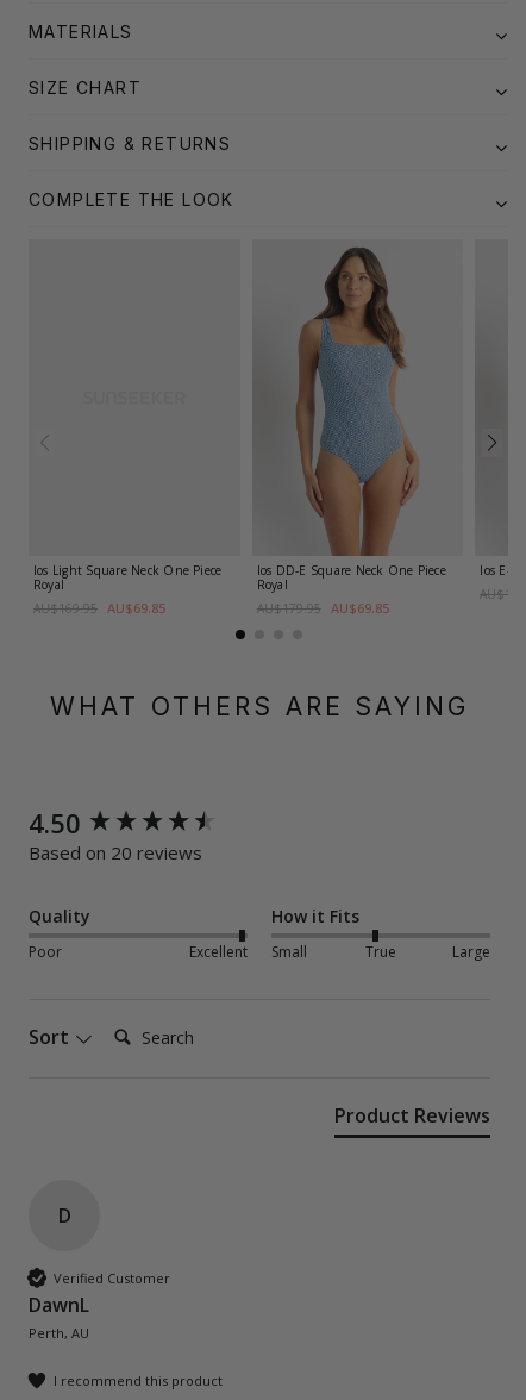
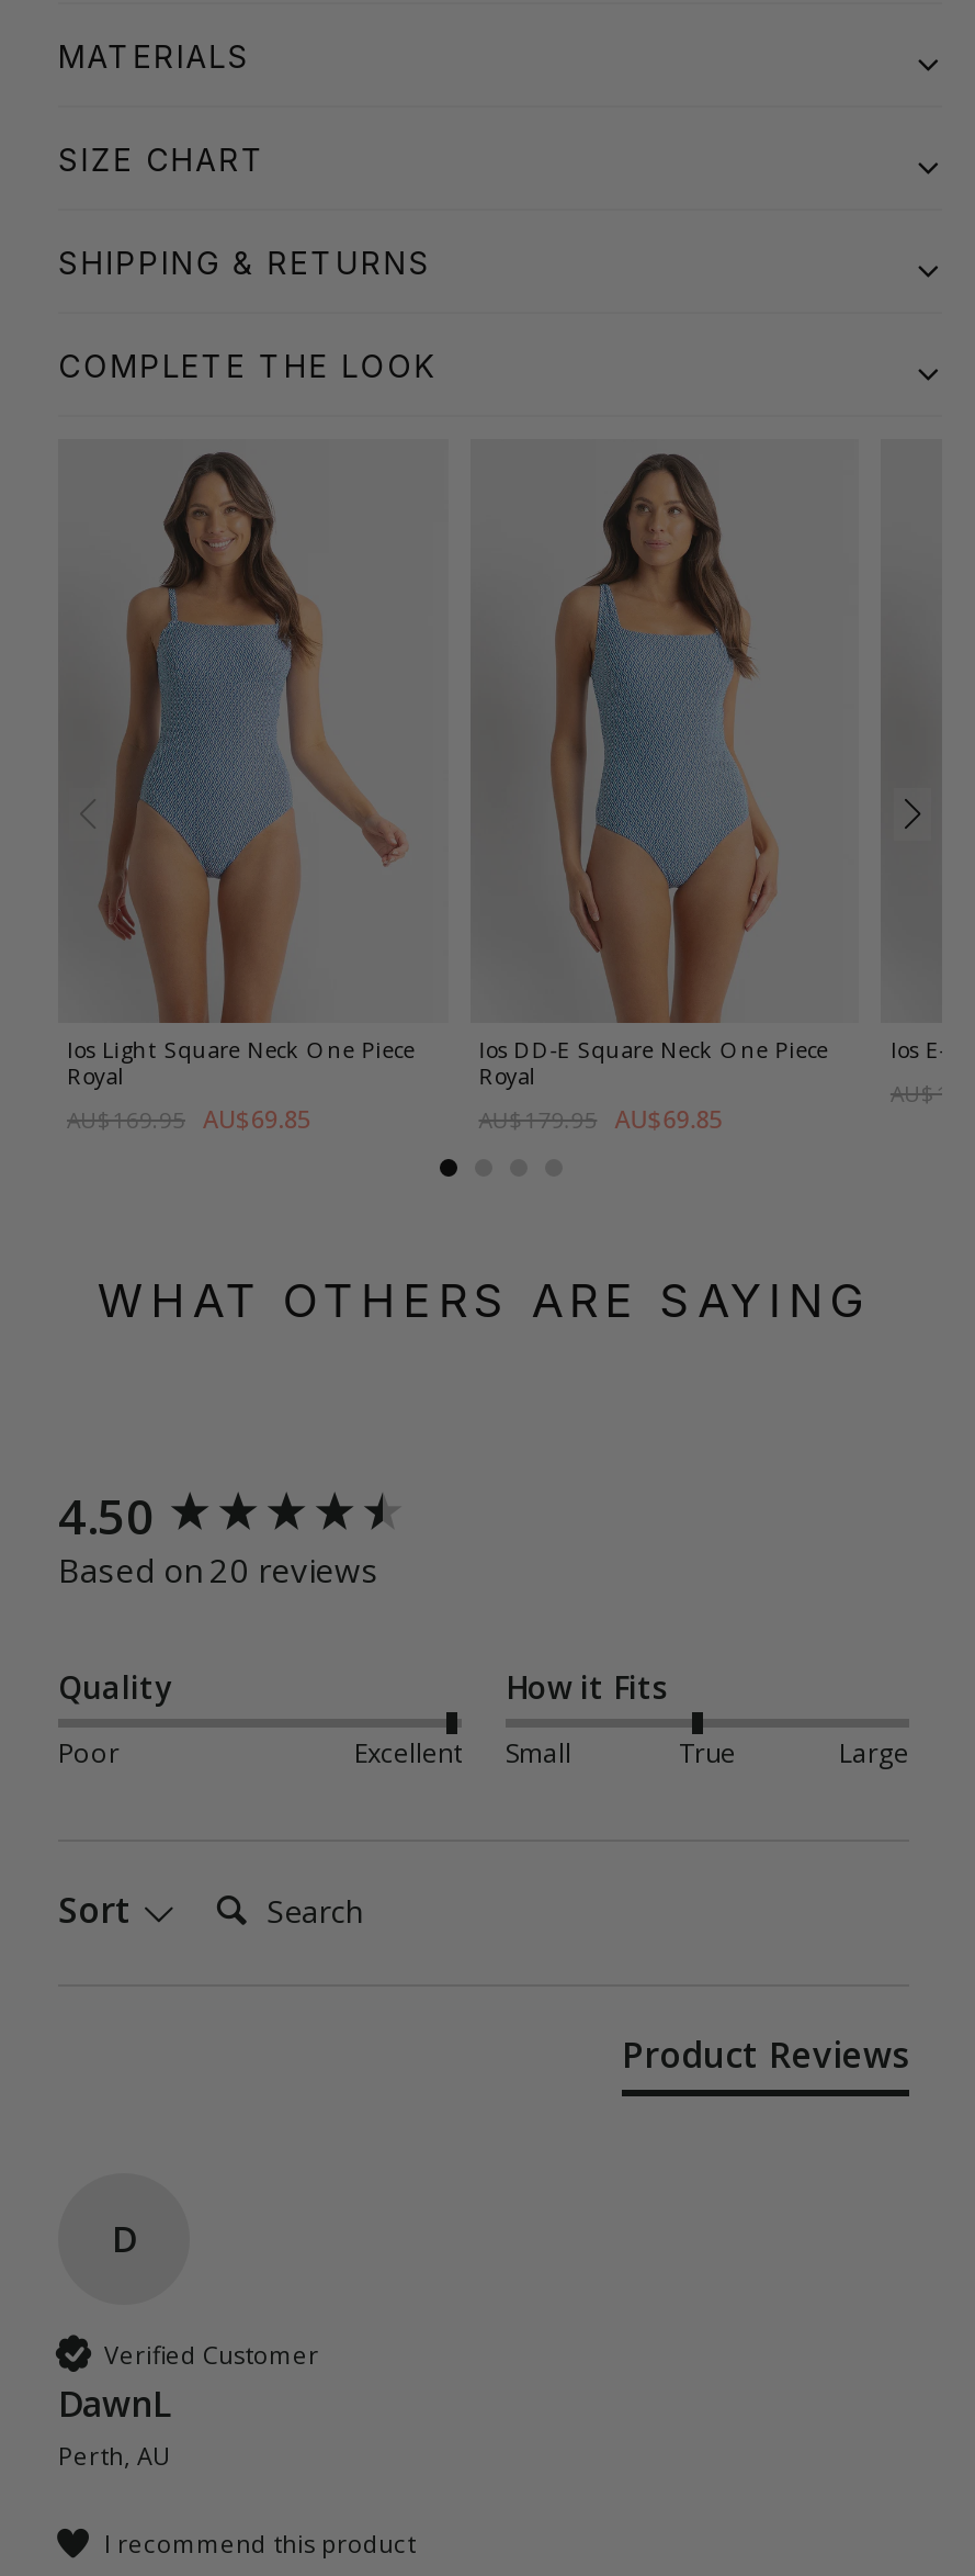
none -> [60,450,409,1025] [image]

